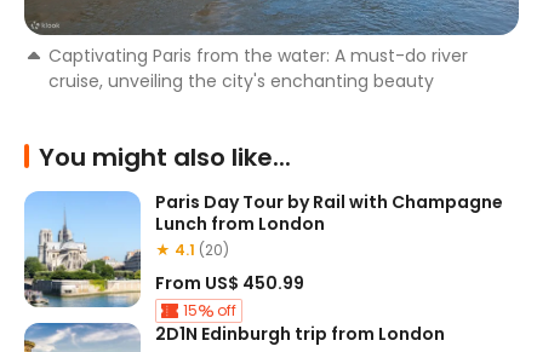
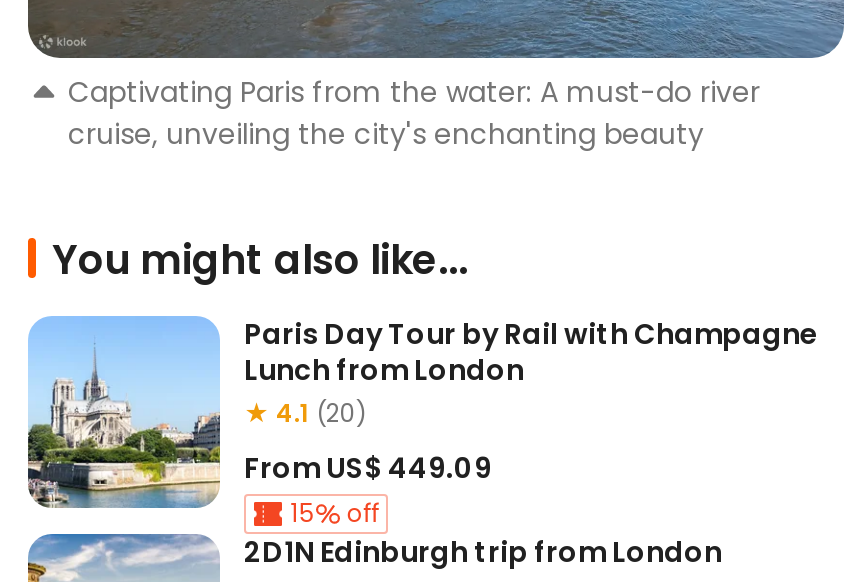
[155,271,304,295] From US$ 450.99 -> [244,448,492,488] From US$ 449.09

